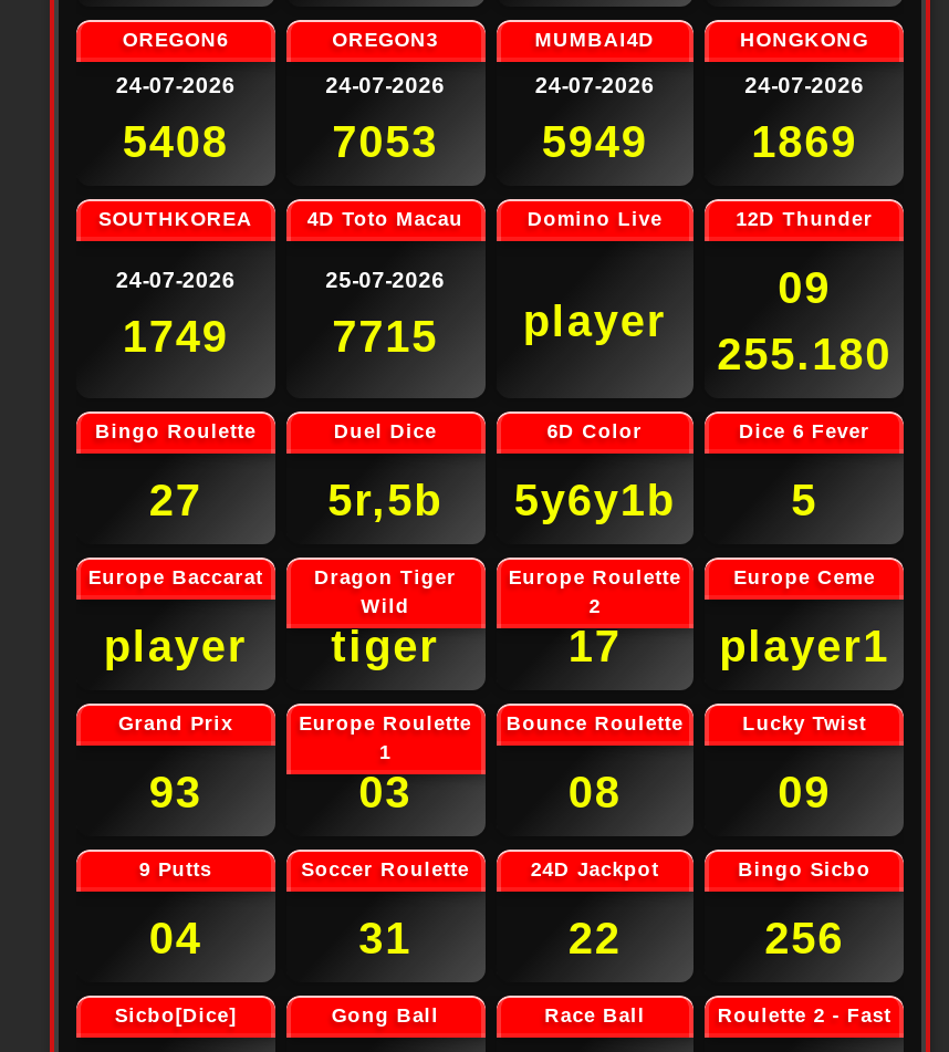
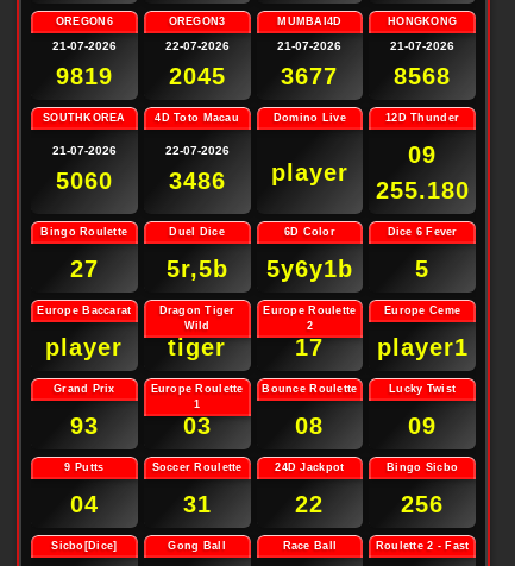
[116,73,235,97] 24-07-2026 -> [52,39,116,52] 21-07-2026
[325,73,445,97] 24-07-2026 -> [165,39,229,52] 22-07-2026
[535,73,655,97] 24-07-2026 -> [278,39,342,52] 21-07-2026
[745,73,864,97] 24-07-2026 -> [390,39,454,52] 21-07-2026
[123,117,229,166] 5408 -> [56,63,113,89] 9819
[332,117,438,166] 7053 -> [168,63,226,89] 2045
[542,117,648,166] 5949 -> [281,63,338,89] 3677
[751,117,857,166] 1869 -> [394,63,451,89] 8568
[116,269,235,293] 24-07-2026 -> [52,144,116,157] 21-07-2026
[325,269,445,293] 25-07-2026 -> [165,144,229,157] 22-07-2026
[332,296,667,362] 7715 player -> [168,159,348,194] 3486 player
[123,313,229,362] 1749 -> [56,168,113,194] 5060

